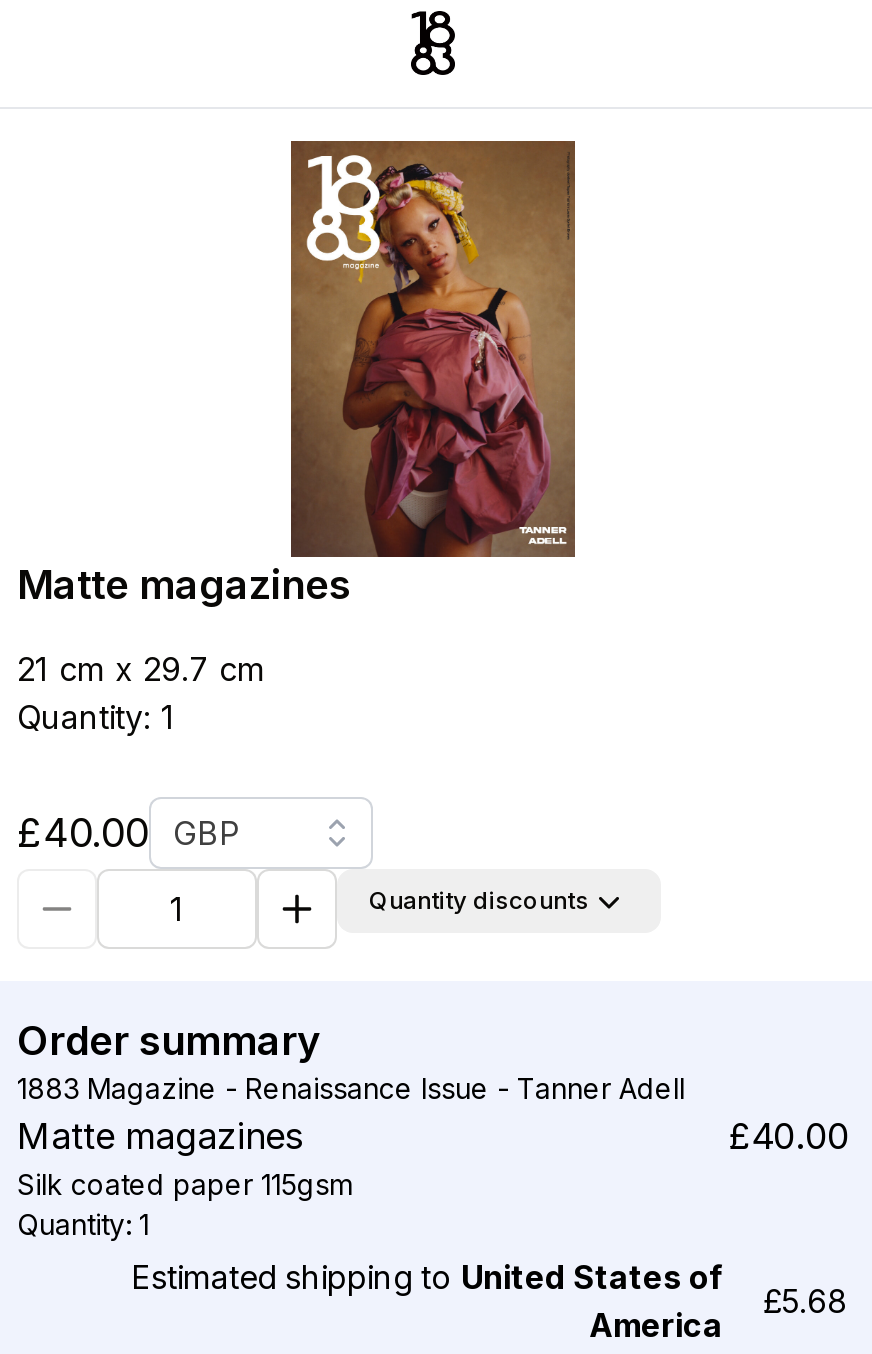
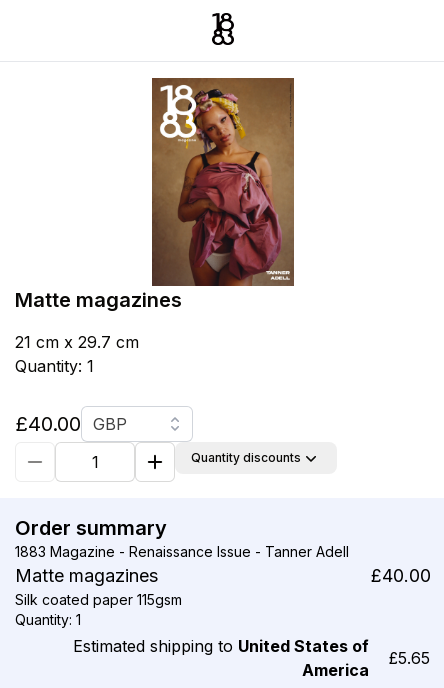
[763,1281,847,1321] £5.68 -> [389,648,430,668] £5.65

